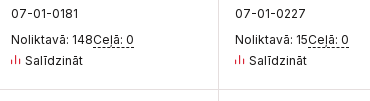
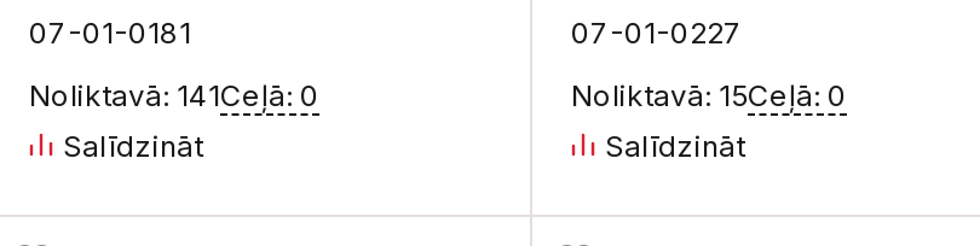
[11,32,134,47] Noliktavā: 148Ceļā: 0 -> [29,78,319,114] Noliktavā: 141Ceļā: 0

